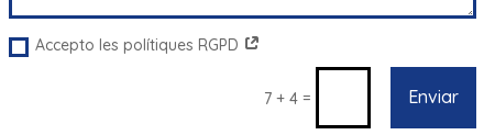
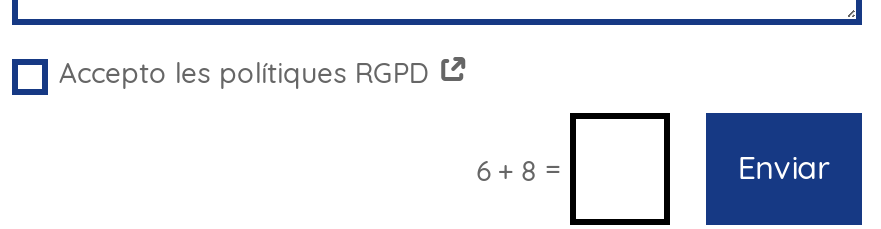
[264,87,315,108] 7 + 4 = -> [476,150,570,188] 6 + 8 =

